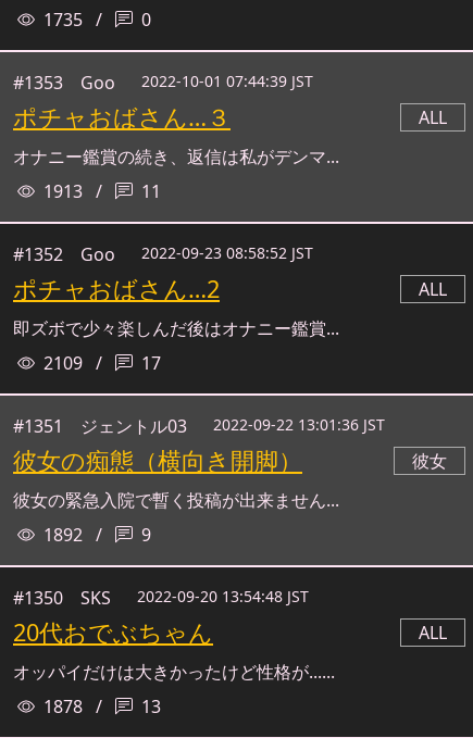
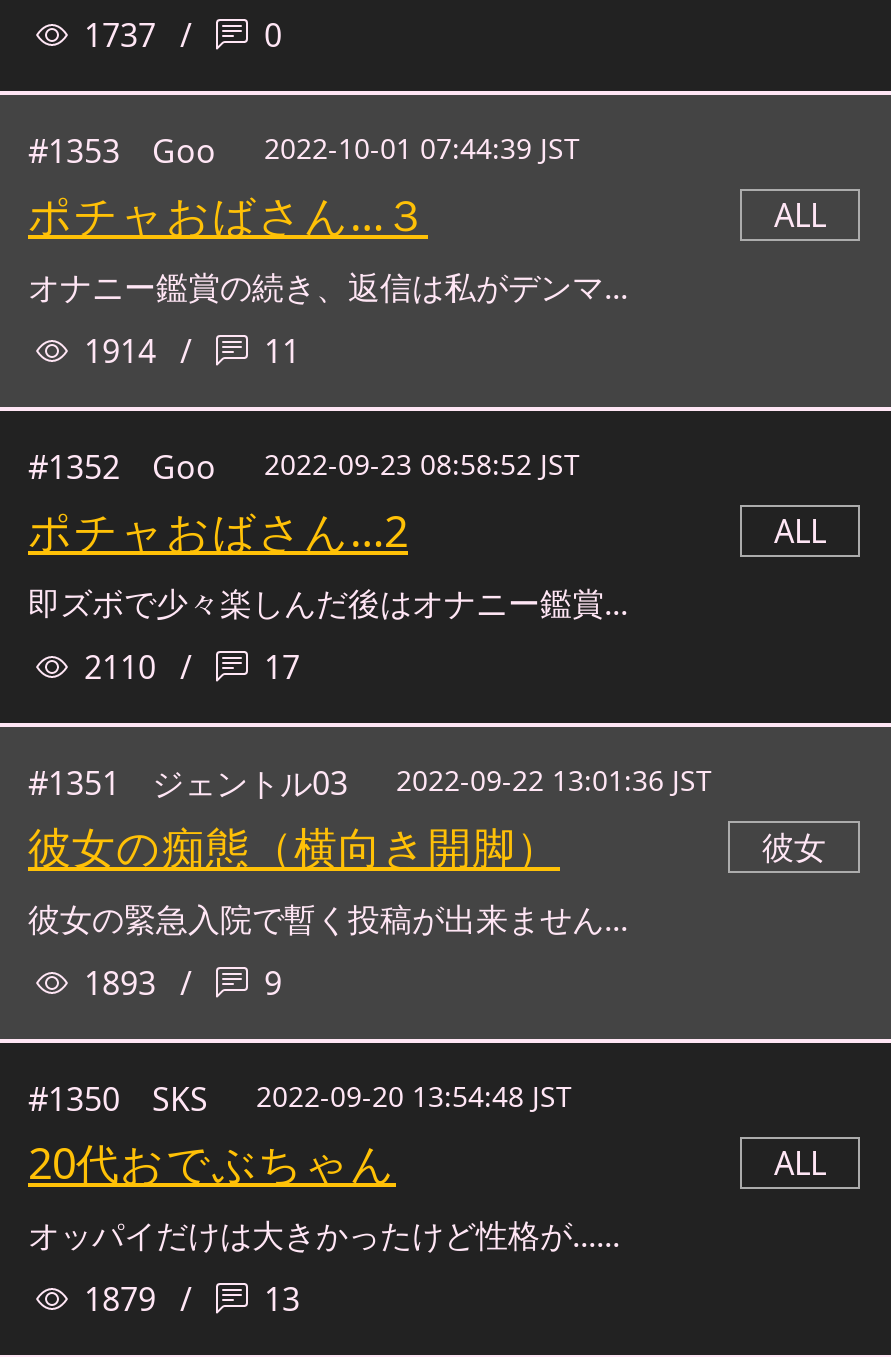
[43,7,151,31] 1735 / 0 -> [84,12,282,56] 1737 / 0
[43,179,161,203] 1913 / 11 -> [84,328,300,372] 1914 / 11
[43,351,161,374] 2109 / 17 -> [84,644,300,688] 2110 / 17
[43,522,151,546] 1892 / 9 -> [84,960,282,1004] 1893 / 9
[43,694,161,718] 1878 / 13 -> [84,1276,300,1320] 1879 / 13

